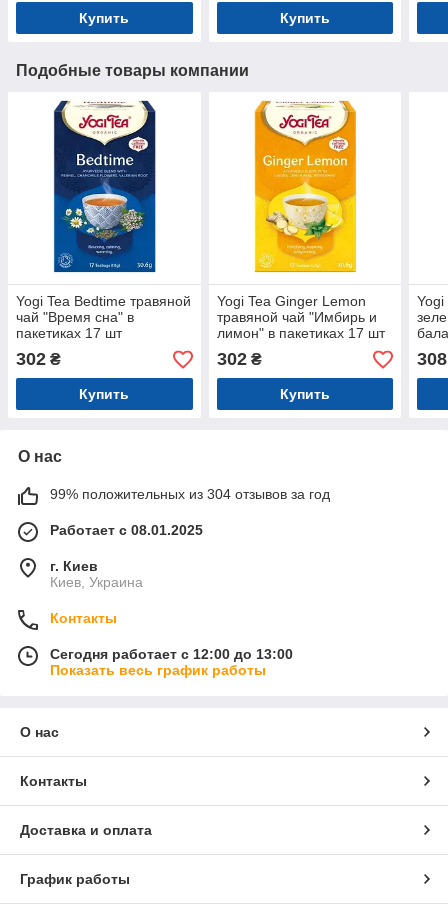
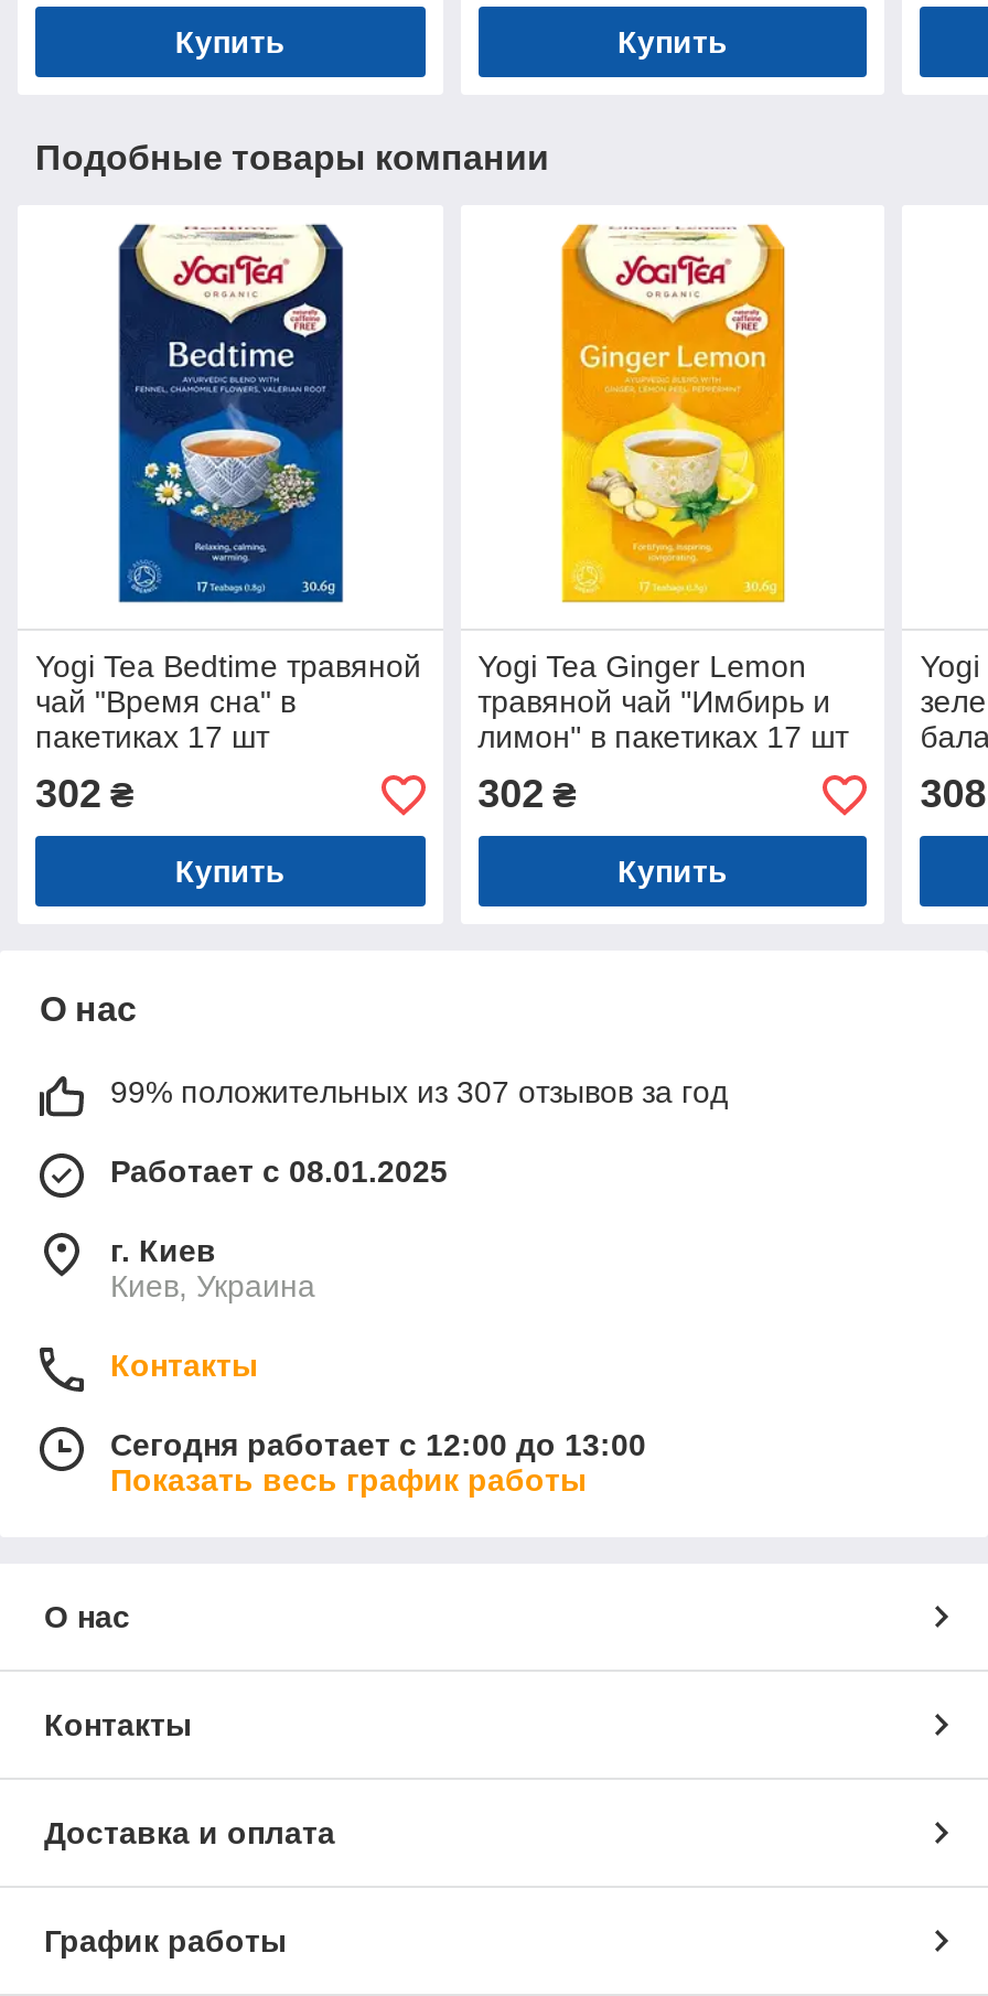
[50,486,330,502] 99% положительных из 304 отзывов за год -> [110,1075,728,1110] 99% положительных из 307 отзывов за год

